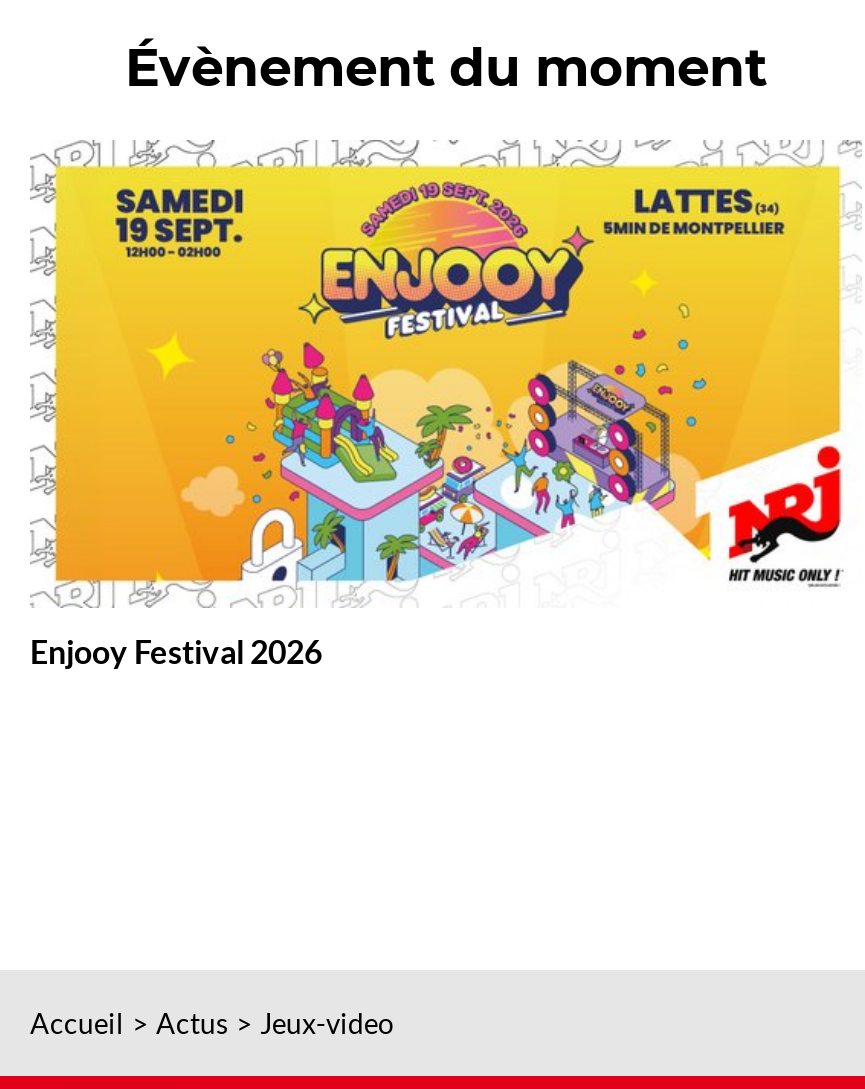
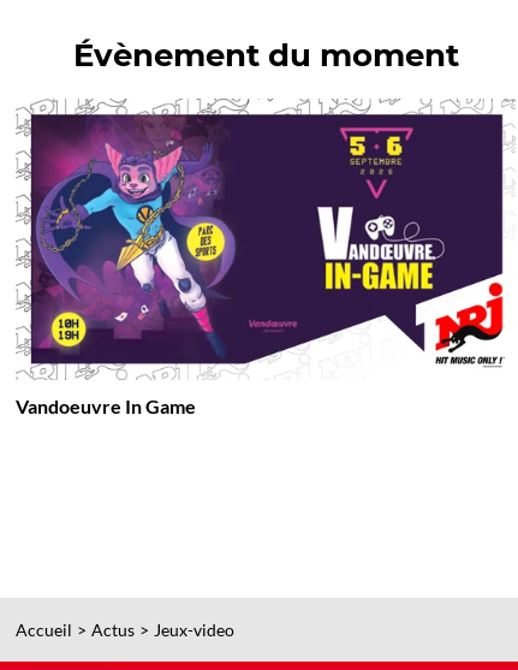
[30,164,842,670] [image] | Enjooy Festival 2026 -> [16,113,504,417] [image] | Vandoeuvre In Game

